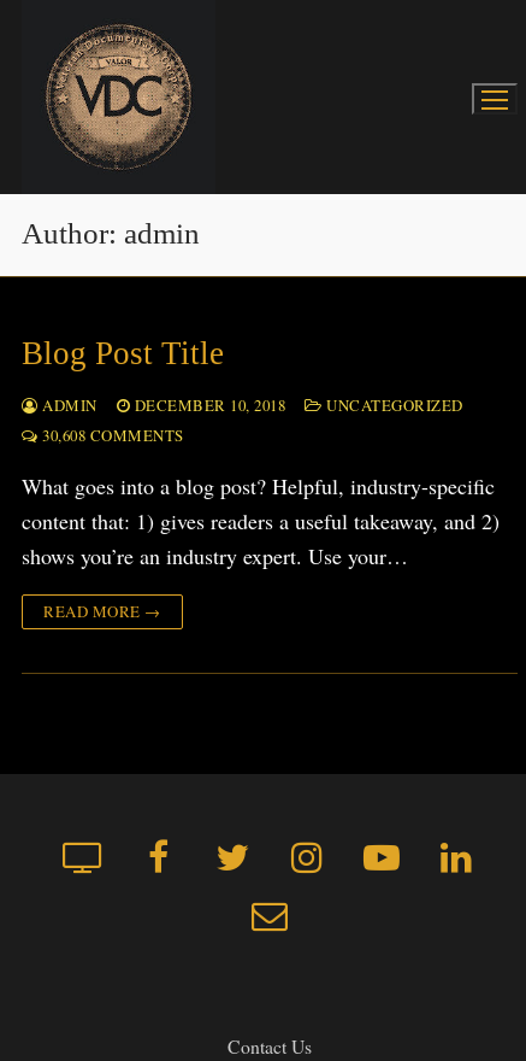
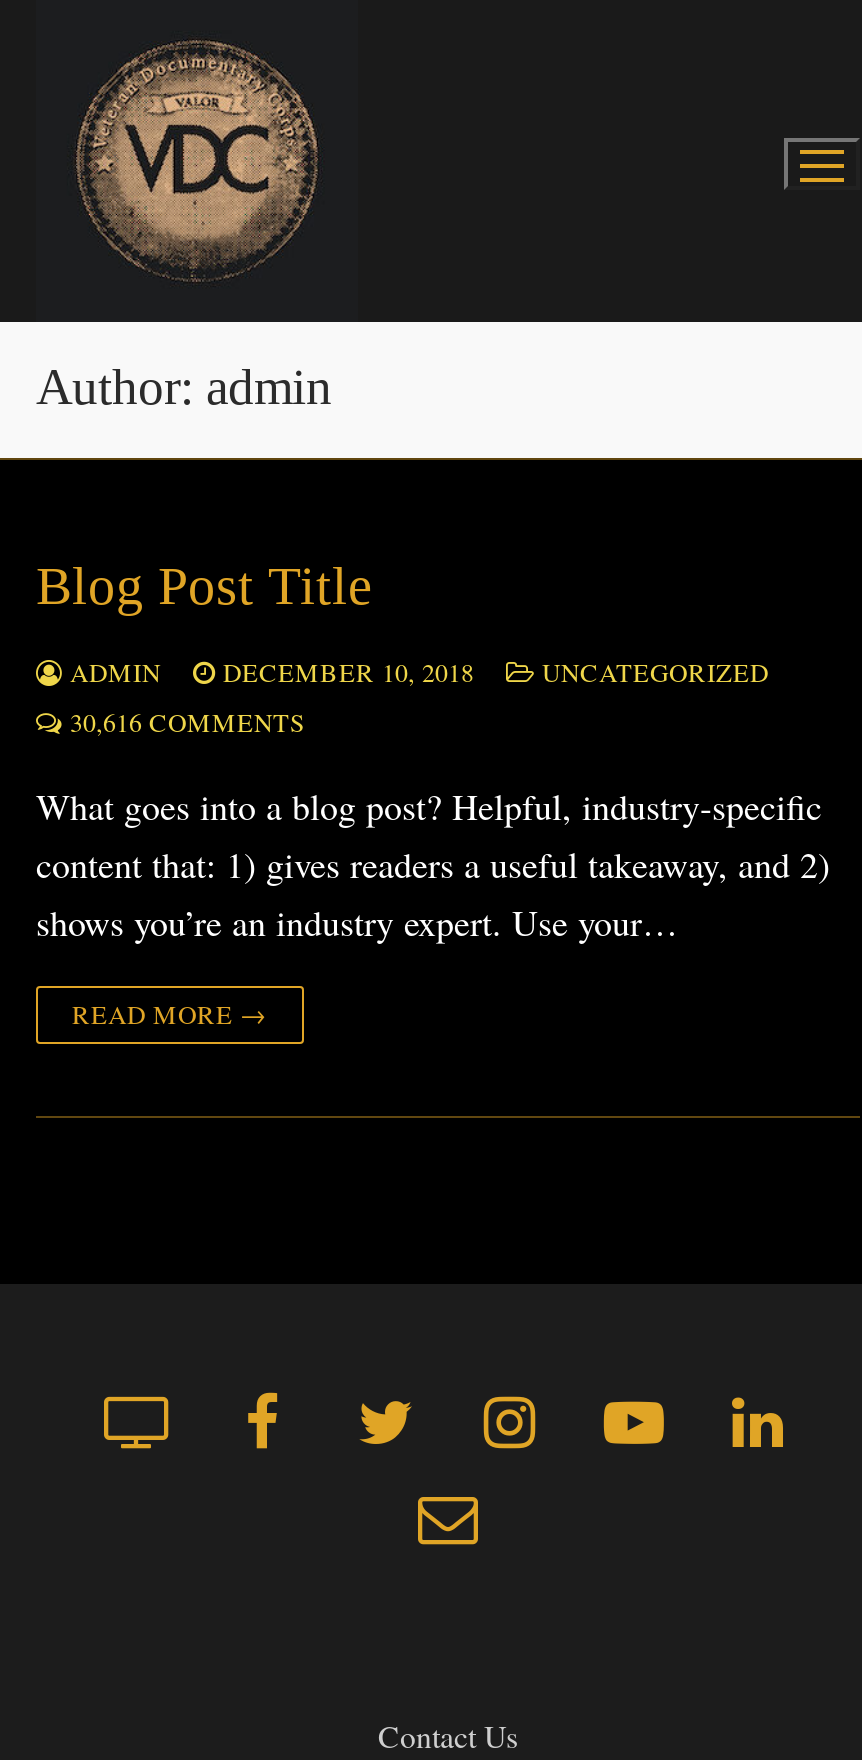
[38,425,184,446] 30,608 COMMENTS -> [63,705,305,741] 30,616 COMMENTS

